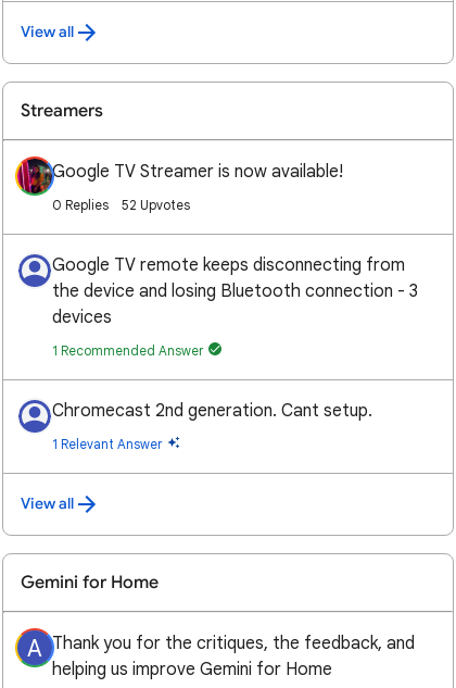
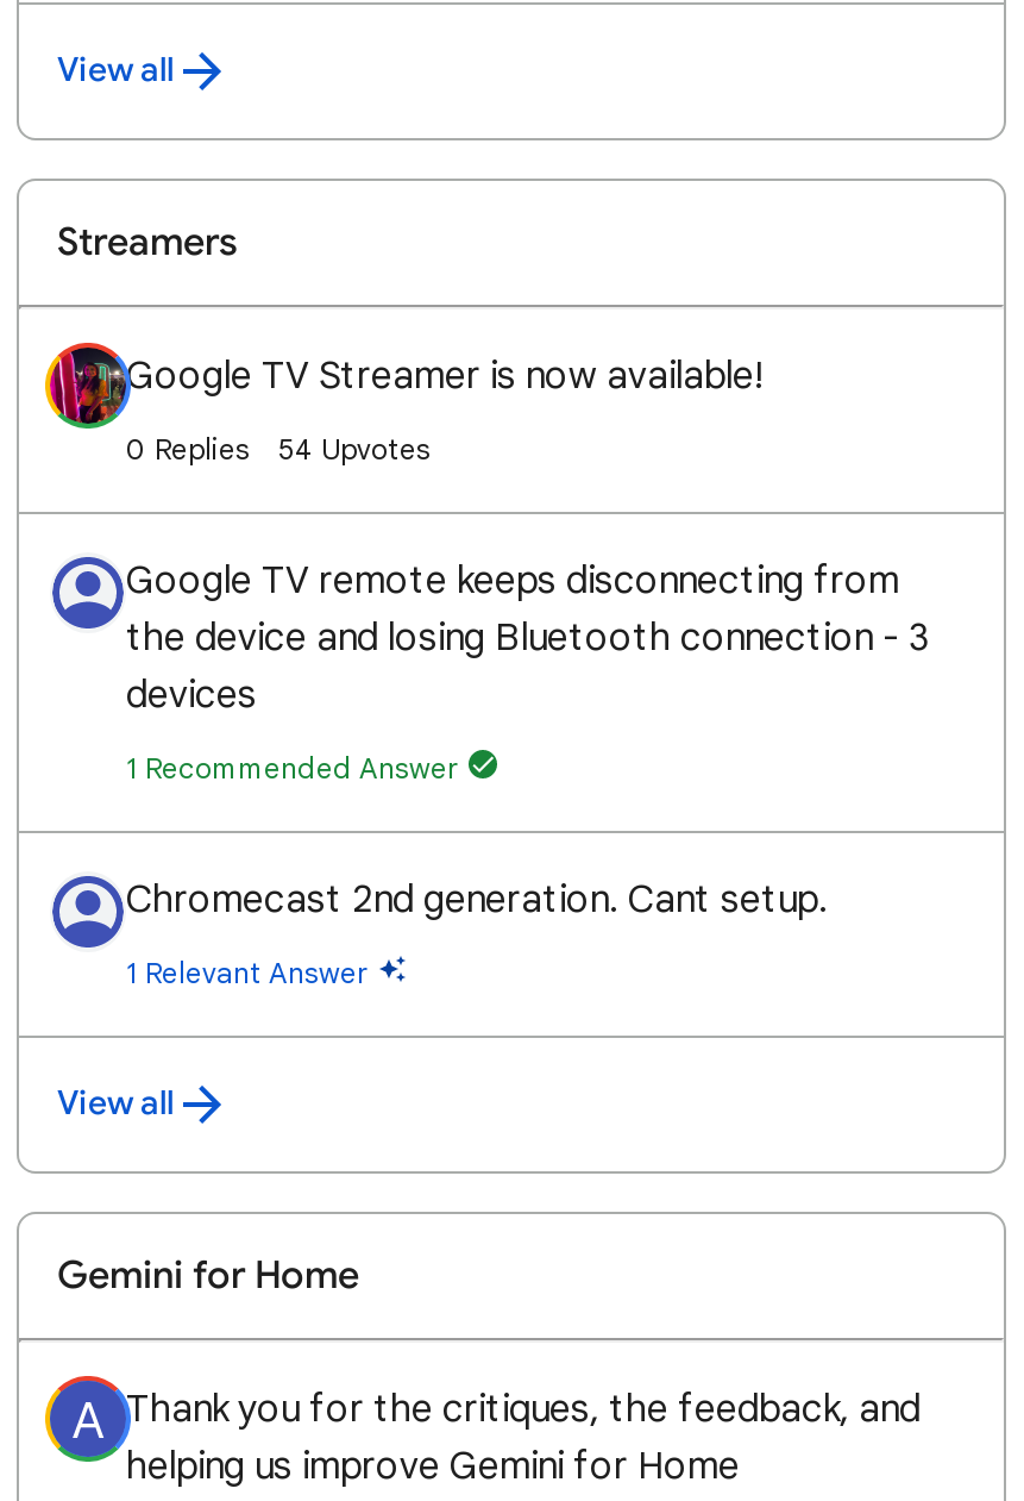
[122,197,190,213] 52 Upvotes -> [278,431,431,467] 54 Upvotes

